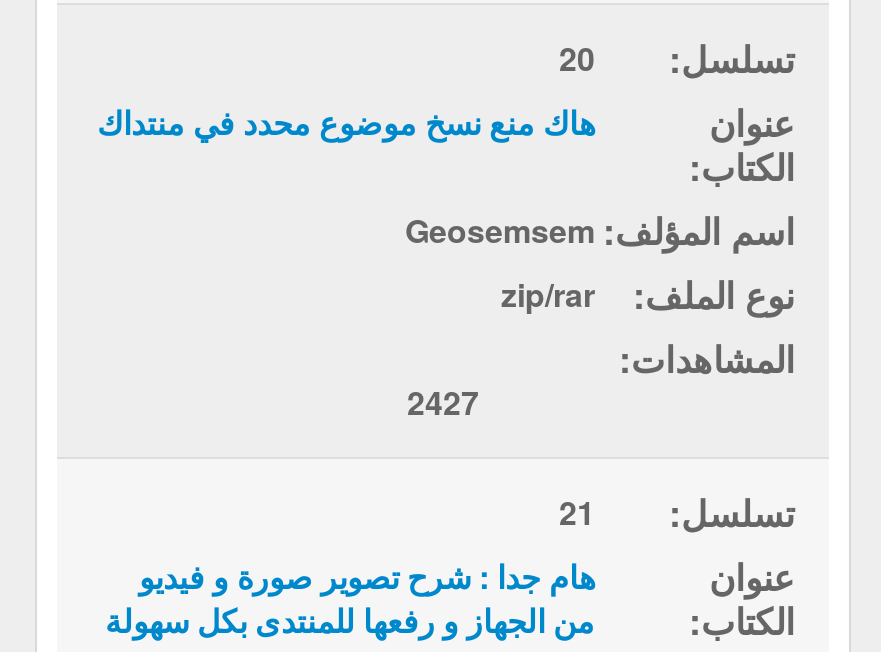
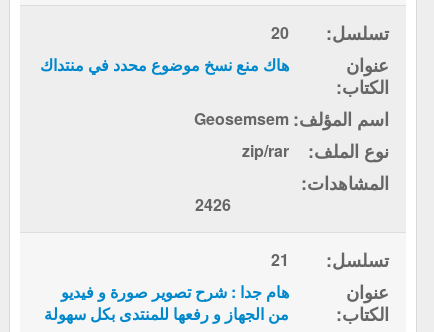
[407,379,479,425] 2427 -> [195,193,231,216] 2426

